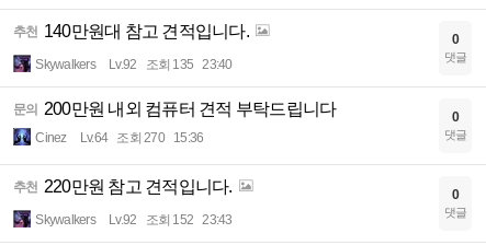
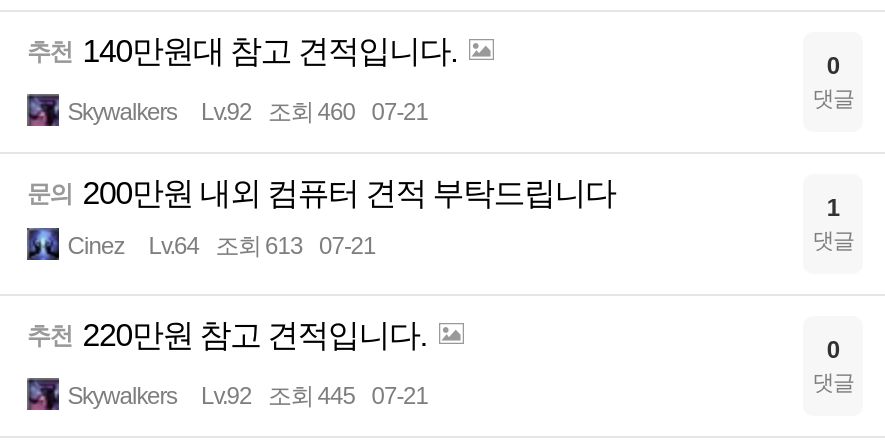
[35,57,232,72] Skywalkers Lv.92 조회 135 23:40 -> [67,98,428,126] Skywalkers Lv.92 조회 460 07-21
[452,109,459,125] 0 -> [827,194,839,222] 1
[35,130,203,146] Cinez Lv.64 조회 270 15:36 -> [67,232,375,260] Cinez Lv.64 조회 613 07-21
[35,212,232,228] Skywalkers Lv.92 조회 152 23:43 -> [67,382,428,410] Skywalkers Lv.92 조회 445 07-21

